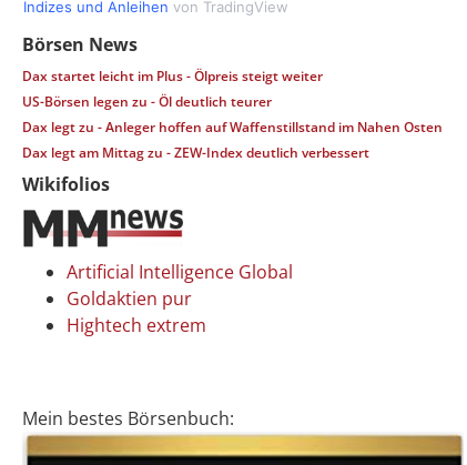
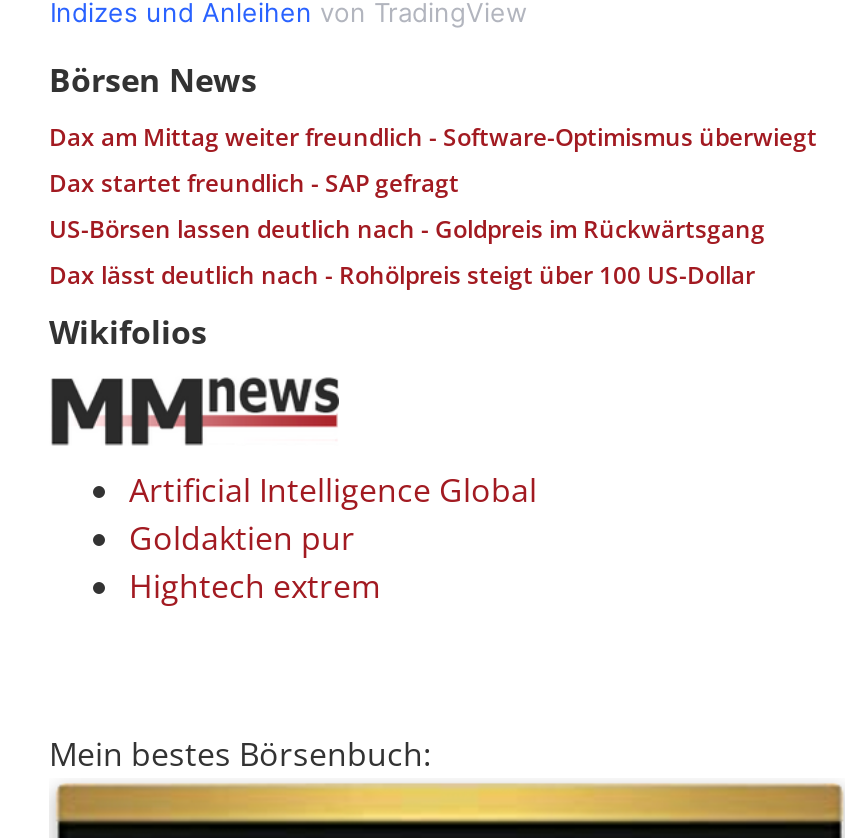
[22,67,443,162] Dax startet leicht im Plus - Ölpreis steigt weiter | US-Börsen legen zu - Öl deutlich teurer | Dax legt zu - Anleger hoffen auf Waffenstillstand im Nahen Osten | Dax legt am Mittag zu - ZEW-Index deutlich verbessert -> [49,120,817,292] Dax am Mittag weiter freundlich - Software-Optimismus überwiegt | Dax startet freundlich - SAP gefragt | US-Börsen lassen deutlich nach - Goldpreis im Rückwärtsgang | Dax lässt deutlich nach - Rohölpreis steigt über 100 US-Dollar

